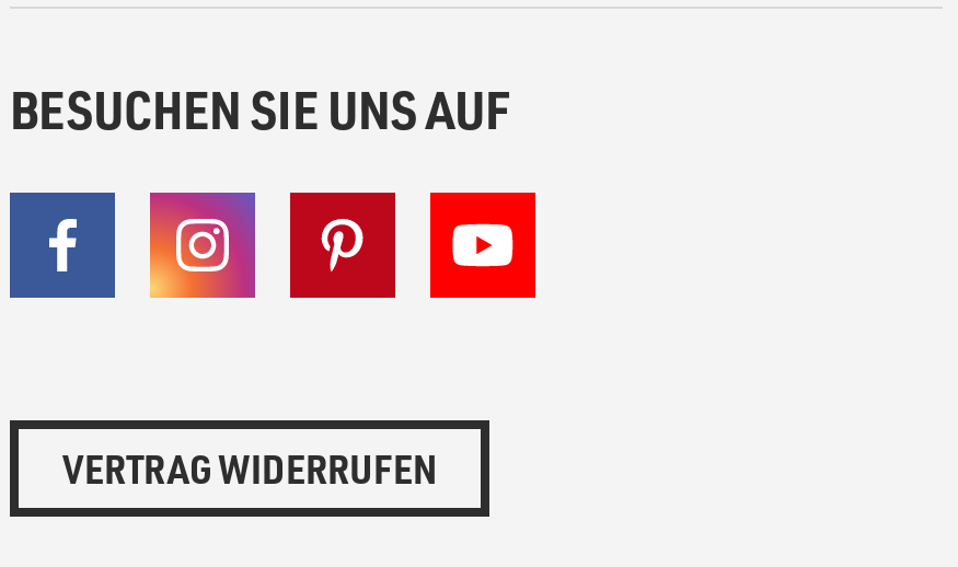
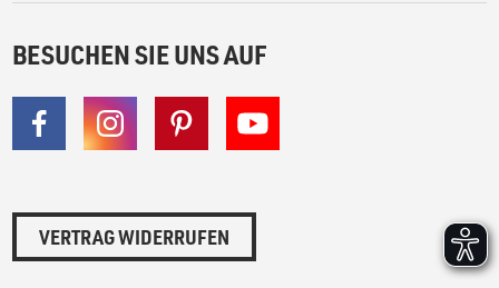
none -> [441,221,495,275] [image]

